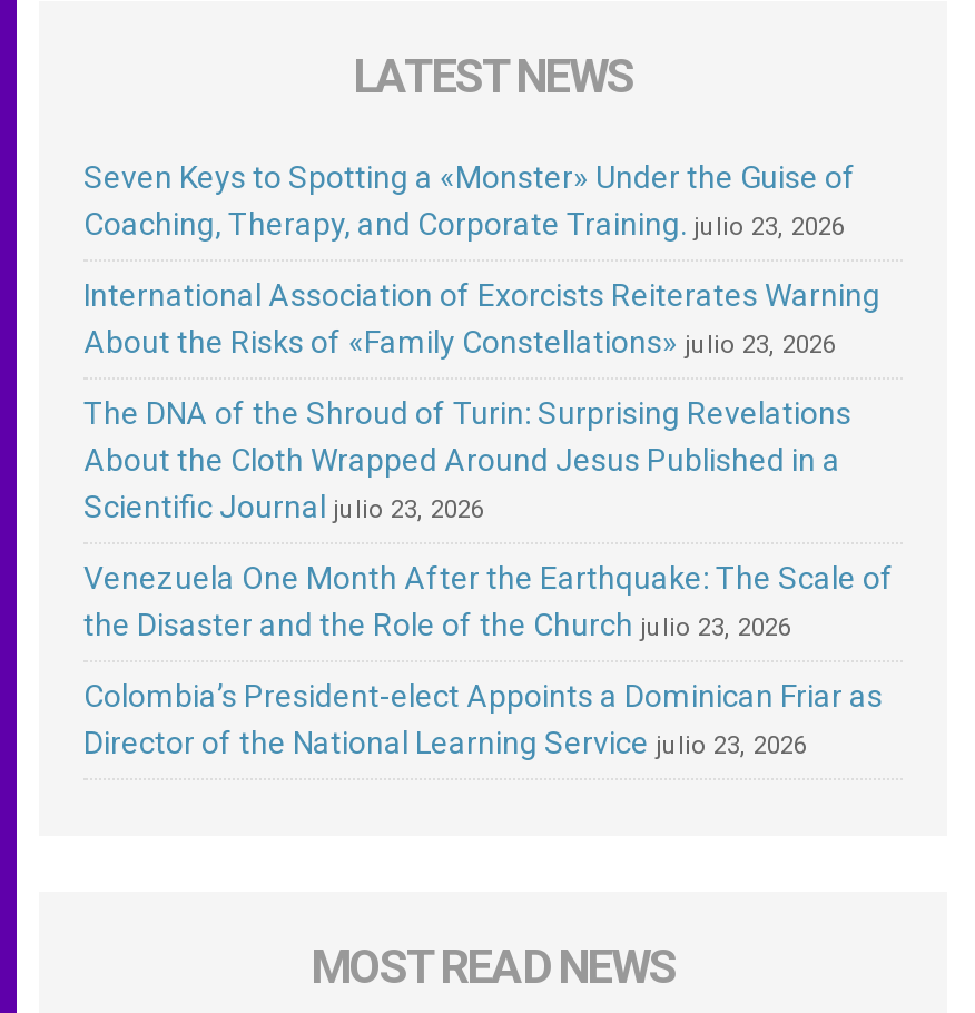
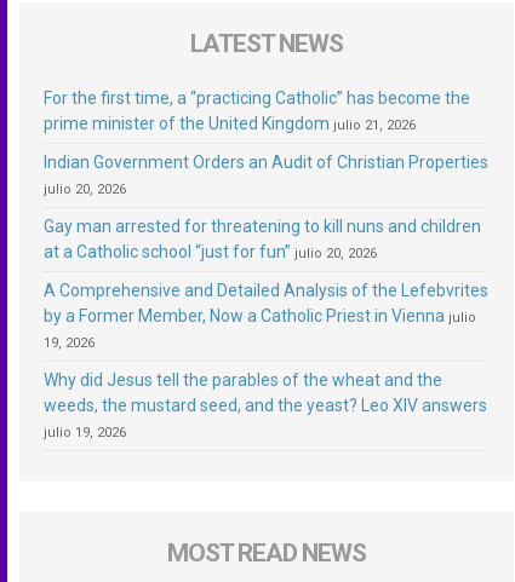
[83,159,894,760] Seven Keys to Spotting a «Monster» Under the Guise of | Coaching, Therapy, and Corporate Training. julio 23, 2026 | International Association of Exorcists Reiterates Warning | About the Risks of «Family Constellations» julio 23, 2026 | The DNA of the Shroud of Turin: Surprising Revelations | About the Cloth Wrapped Around Jesus Published in a | Scientific Journal julio 23, 2026 | Venezuela One Month After the Earthquake: The Scale of | the Disaster and the Role of the Church julio 23, 2026 | Colombia’s President-elect Appoints a Dominican Friar as | Director of the National Learning Service julio 23, 2026 -> [44,88,488,440] For the first time, a “practicing Catholic” has become the | prime minister of the United Kingdom julio 21, 2026 | Indian Government Orders an Audit of Christian Properties | julio 20, 2026 | Gay man arrested for threatening to kill nuns and children | at a Catholic school “just for fun” julio 20, 2026 | A Comprehensive and Detailed Analysis of the Lefebvrites | by a Former Member, Now a Catholic Priest in Vienna julio | 19, 2026 | Why did Jesus tell the parables of the wheat and the | weeds, the mustard seed, and the yeast? Leo XIV answers | julio 19, 2026

